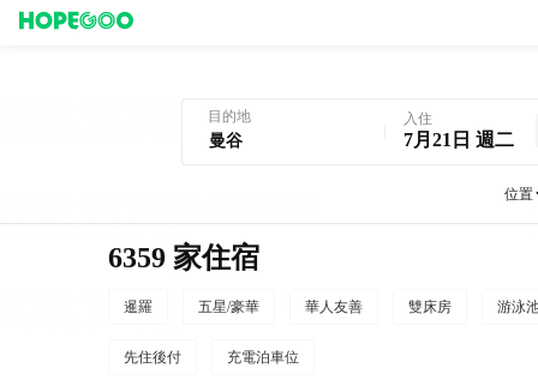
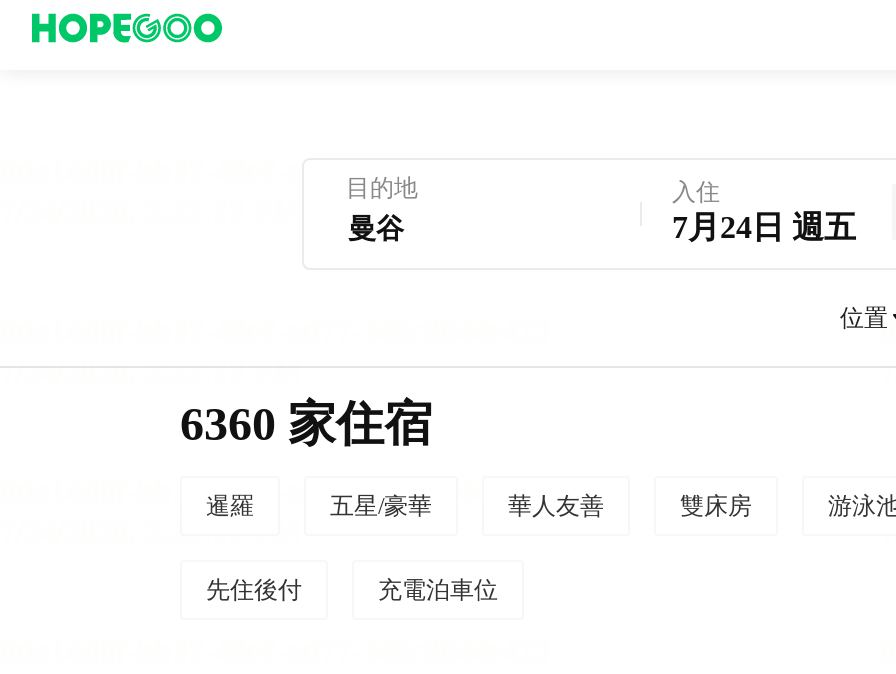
[403,129,514,150] 7月21日 週二 -> [672,210,856,244] 7月24日 週五
[108,242,259,273] 6359 家住宿 -> [180,398,432,450] 6360 家住宿

